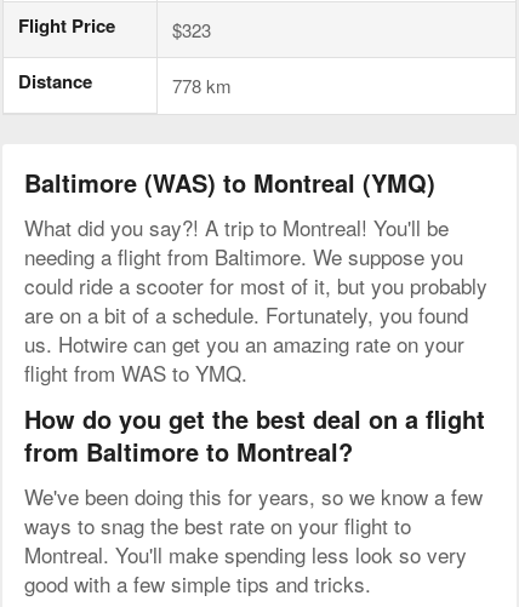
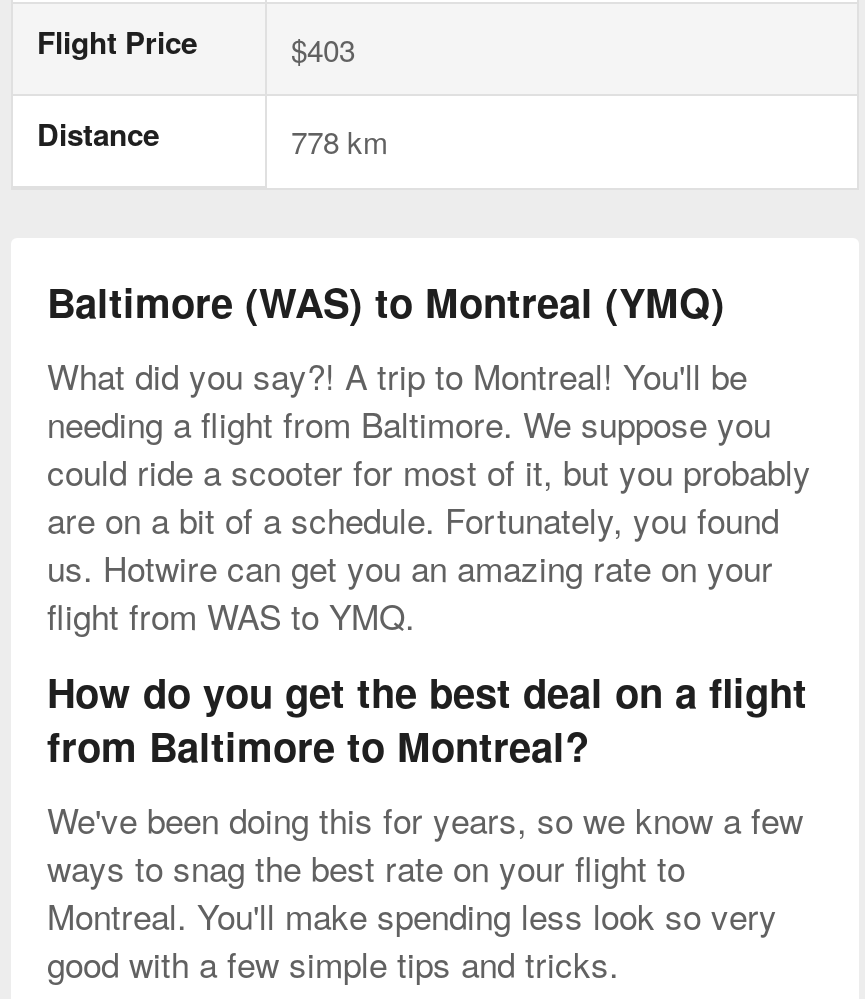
[172,16,211,42] $323 -> [291,27,355,69] $403

